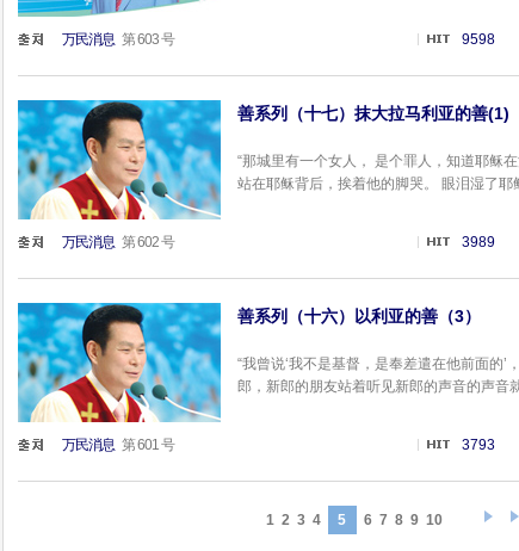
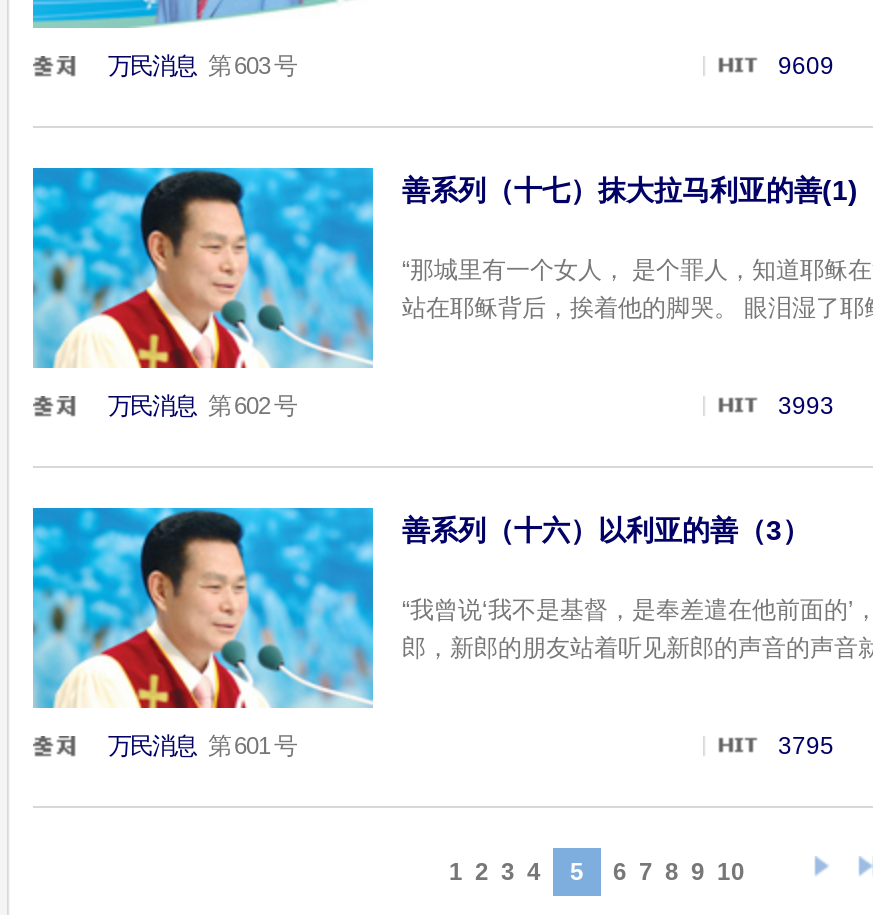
[462,31,496,48] 9598 -> [778,52,834,80] 9609
[462,234,496,250] 3989 -> [778,392,834,420] 3993
[462,437,496,453] 3793 -> [778,732,834,760] 3795

